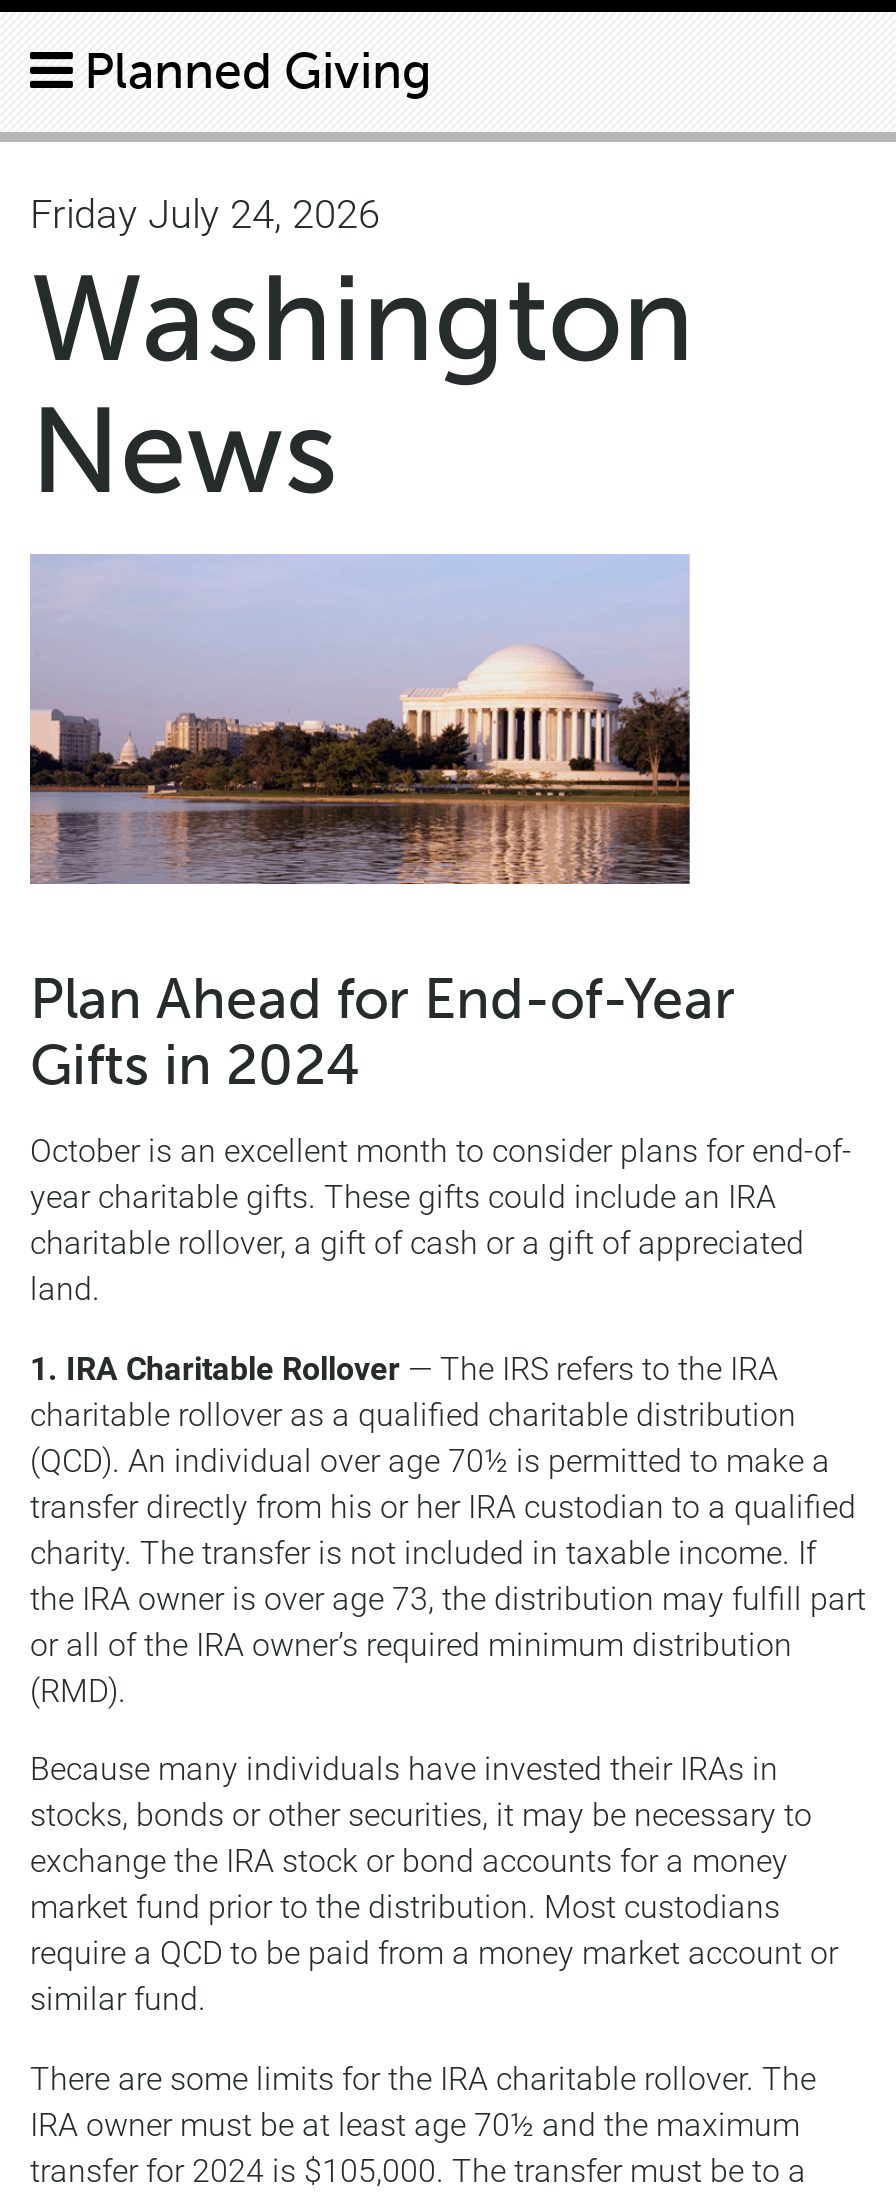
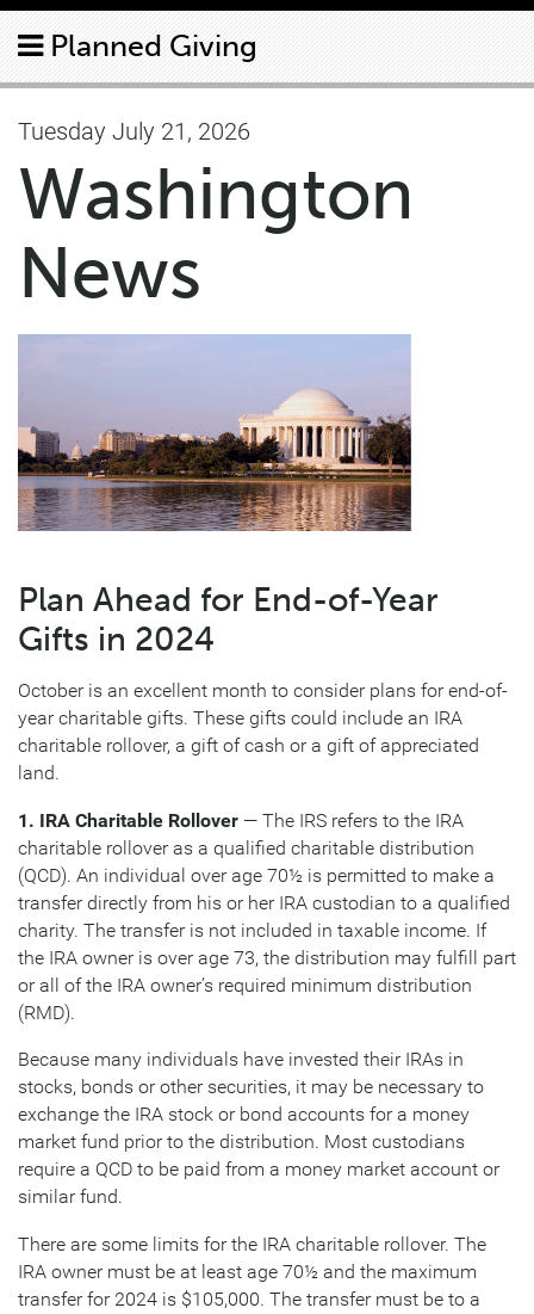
[30,191,380,239] Friday July 24, 2026 -> [18,117,250,146] Tuesday July 21, 2026

